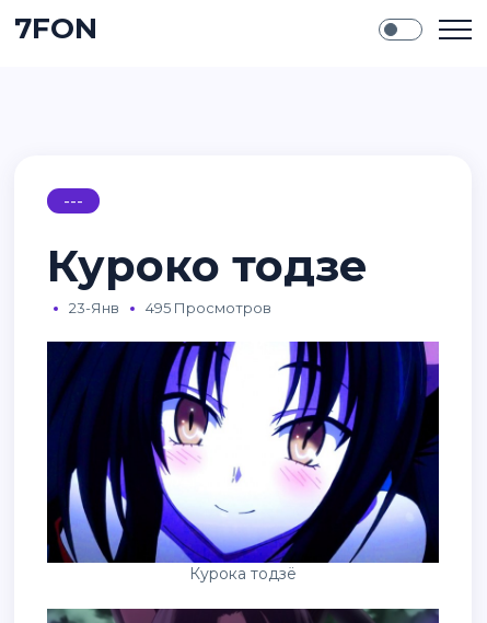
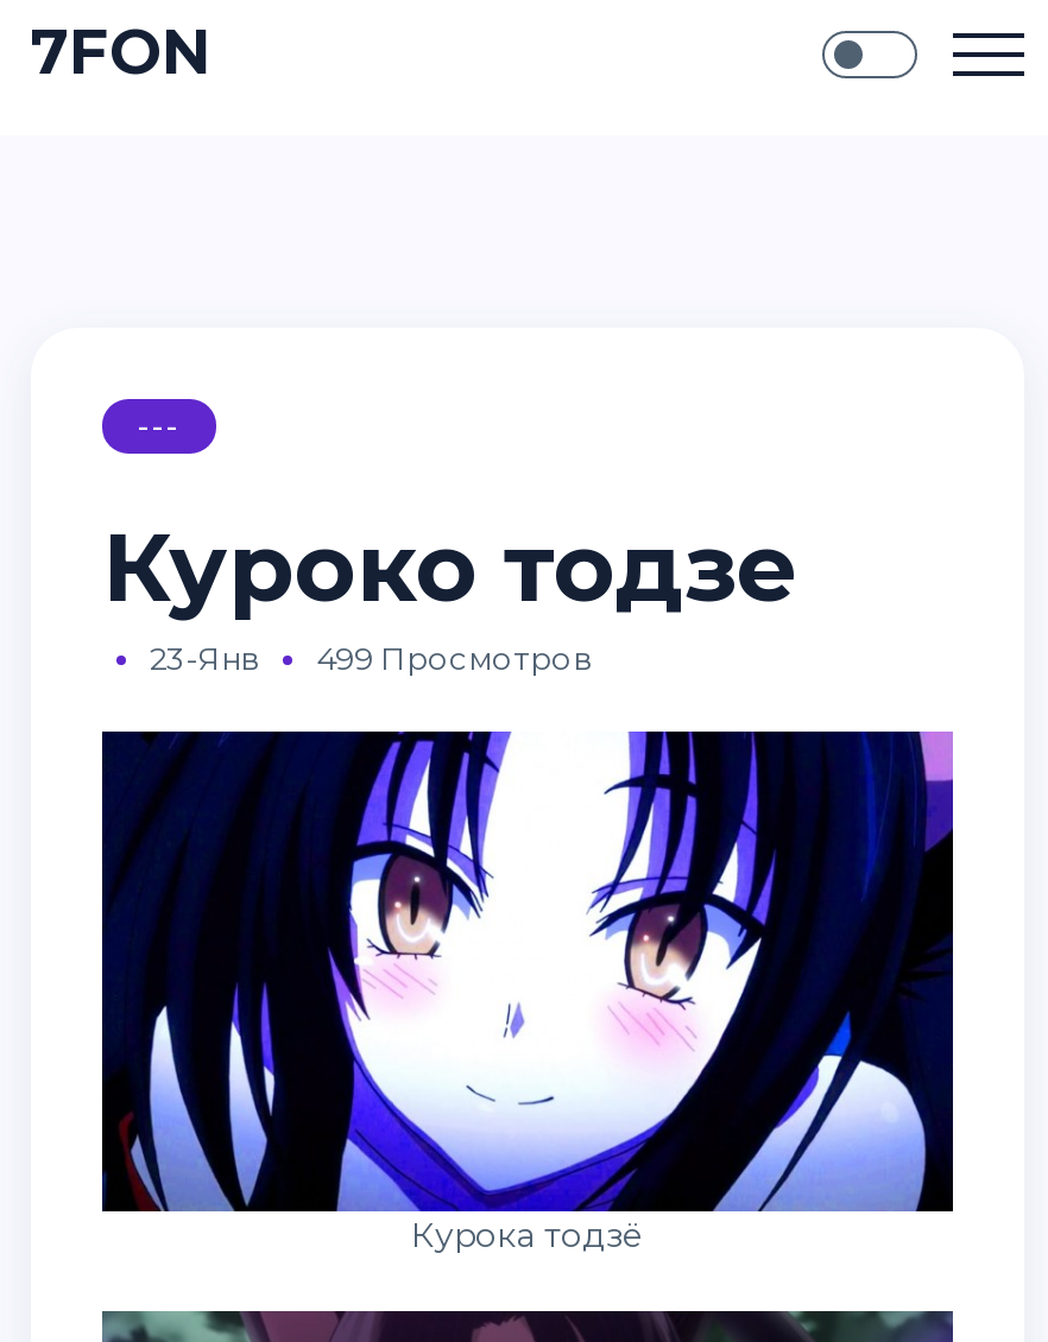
[146,299,271,316] 495 Просмотров -> [316,639,592,677] 499 Просмотров

